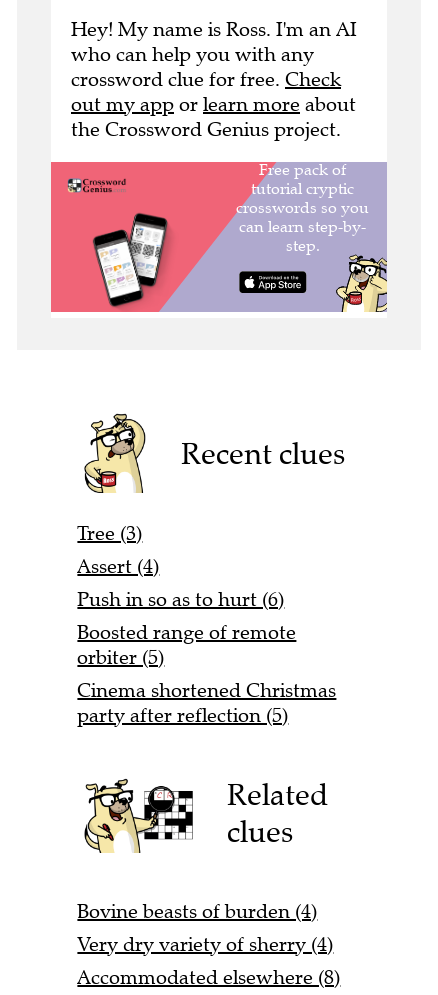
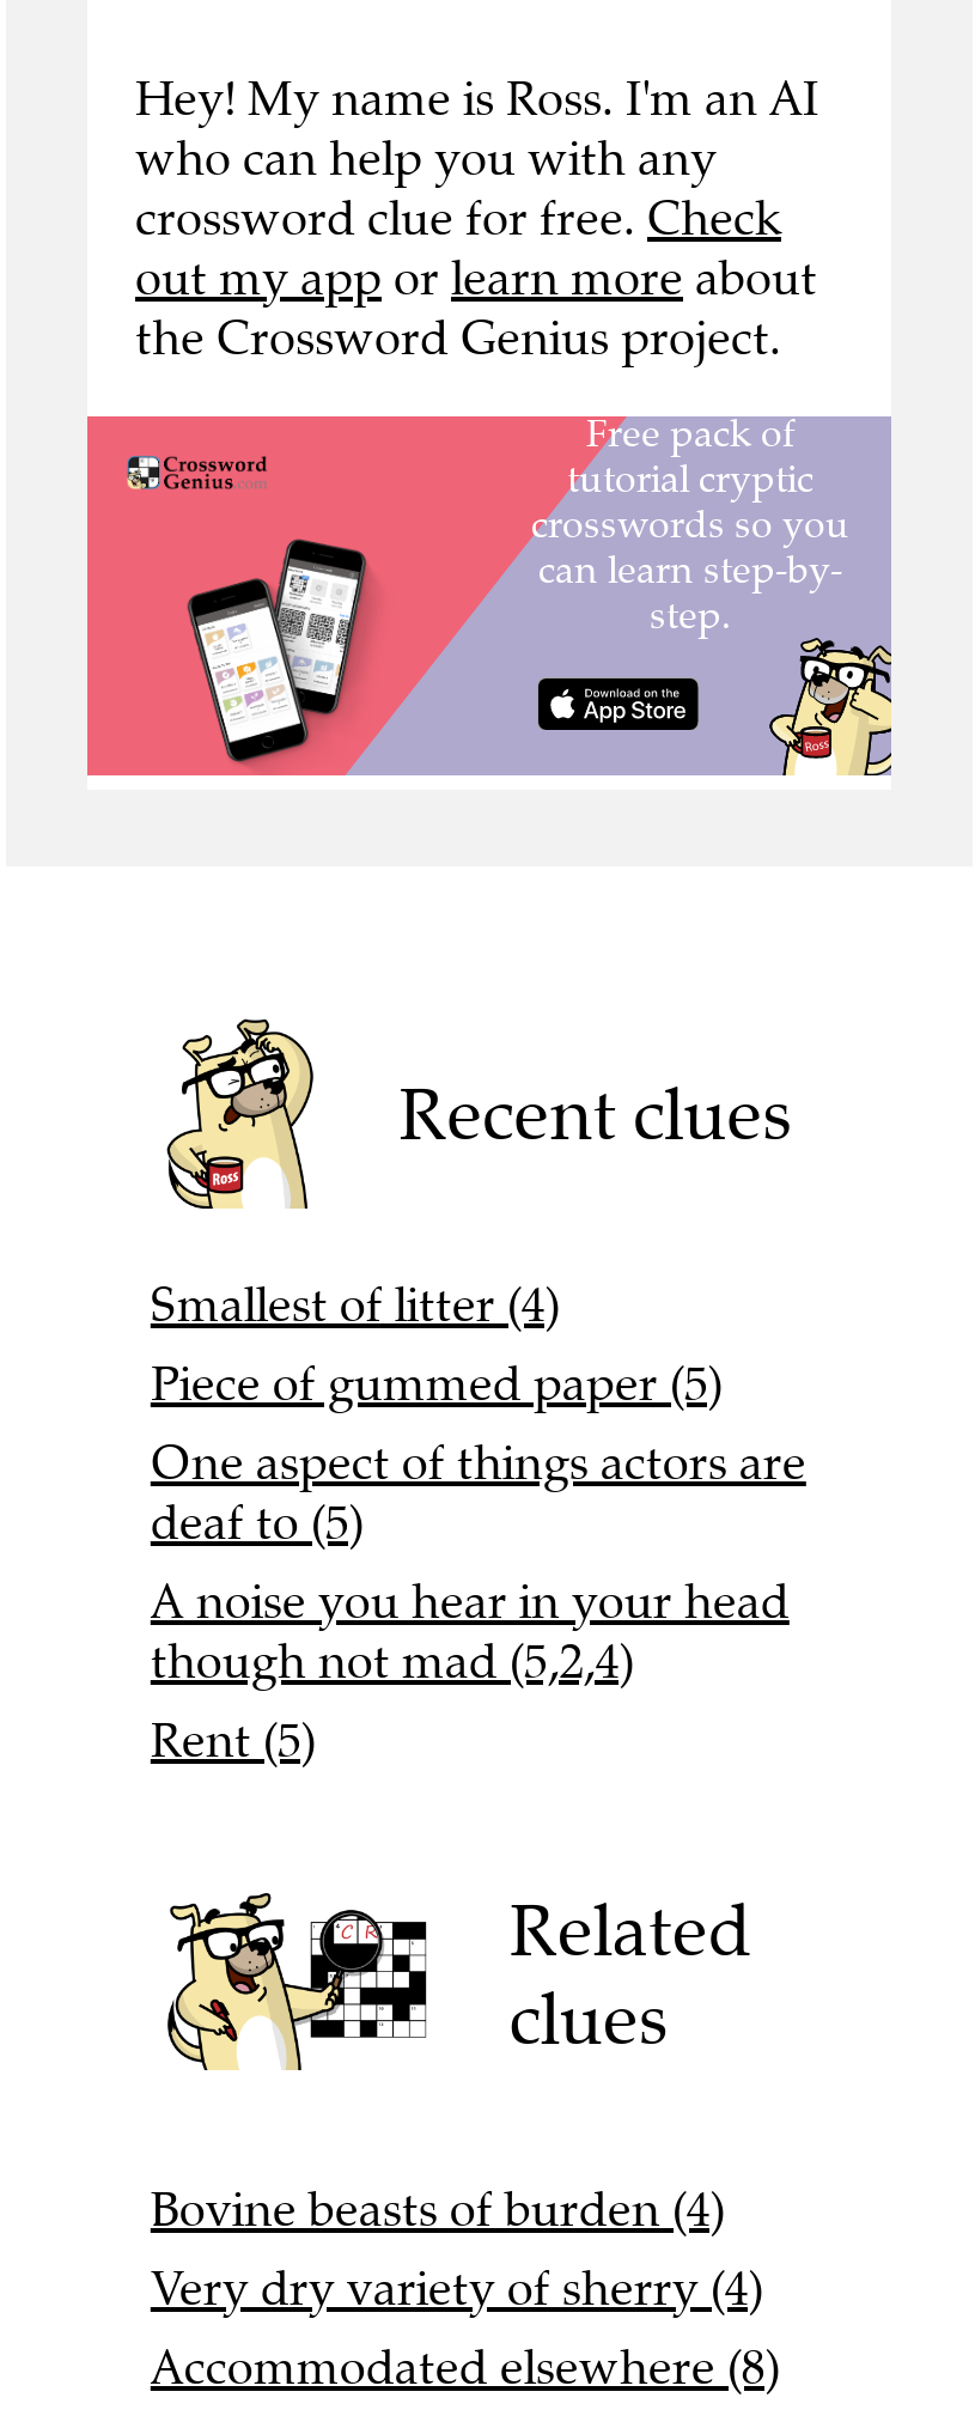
[77,521,336,728] Tree (3) | Assert (4) | Push in so as to hurt (6) | Boosted range of remote | orbiter (5) | Cinema shortened Christmas | party after reflection (5) -> [150,1275,806,1770] Smallest of litter (4) | Piece of gummed paper (5) | One aspect of things actors are | deaf to (5) | A noise you hear in your head | though not mad (5,2,4) | Rent (5)

